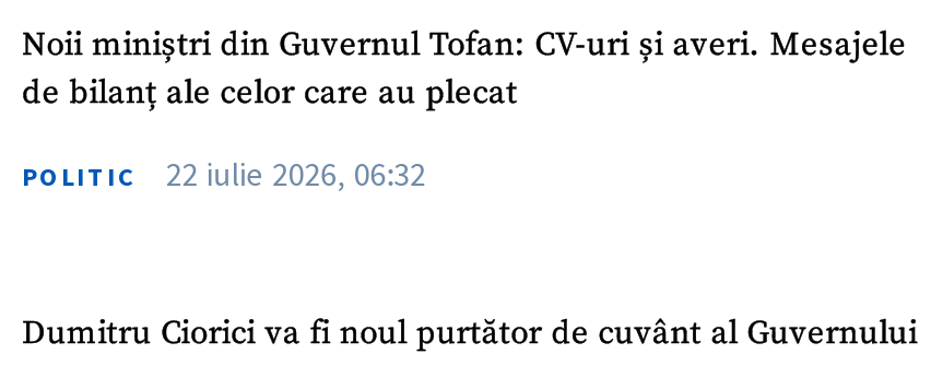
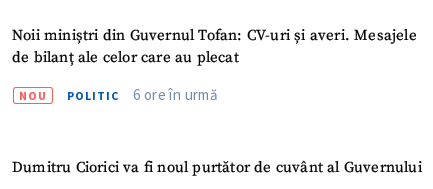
[166,154,426,196] 22 iulie 2026, 06:32 -> [133,85,218,104] 6 ore în urmă
none -> [19,88,47,103] NOU

